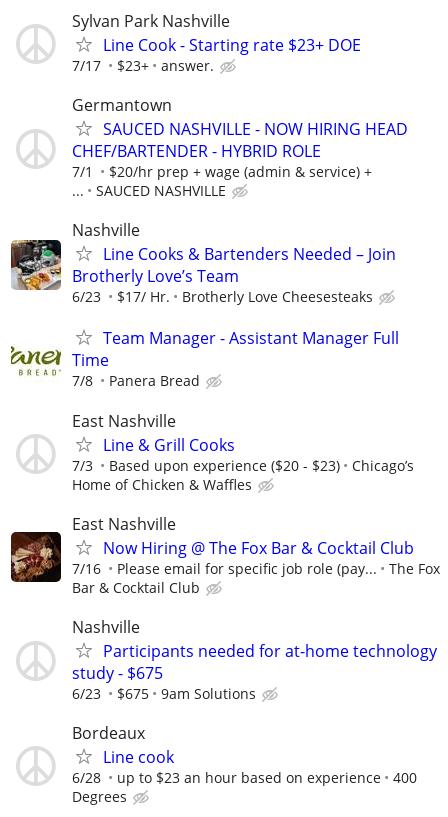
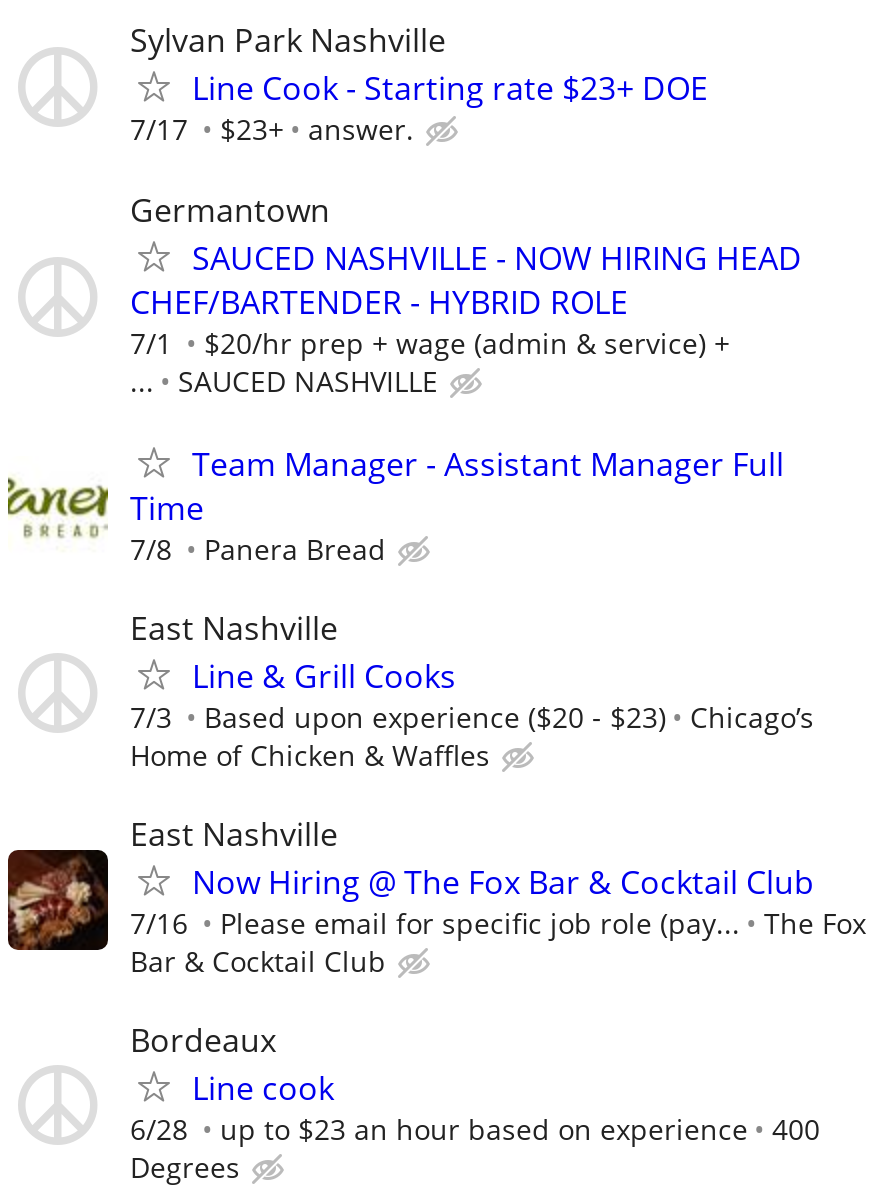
[10,219,396,306] [image] | Nashville | Line Cooks & Bartenders Needed – Join | Brotherly Love’s Team | 6/23 | $17/ Hr. | Brotherly Love Cheesesteaks -> none
[72,616,437,703] Nashville | Participants needed for at-home technology | study - $675 | 6/23 | $675 | 9am Solutions -> none

